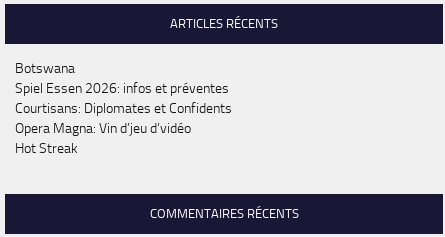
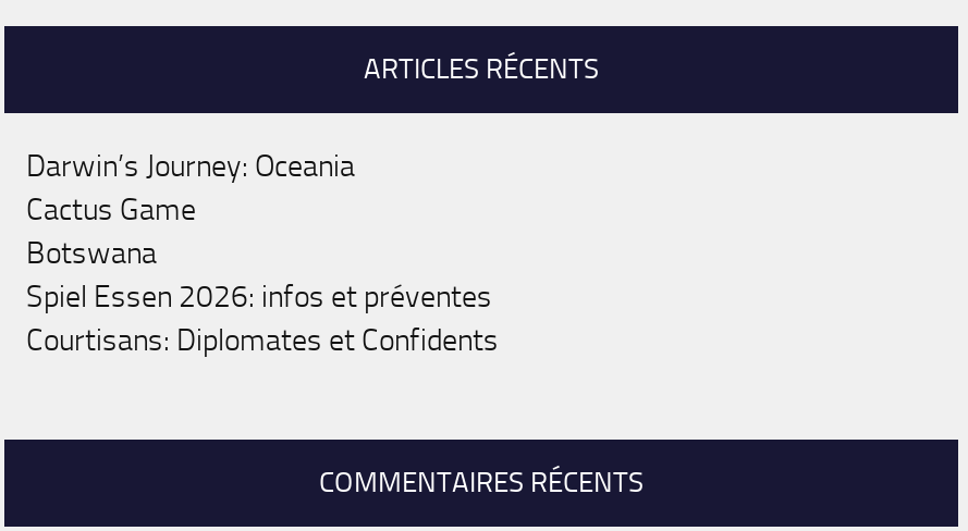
none -> [26,148,355,229] Darwin’s Journey: Oceania | Cactus Game
moved [15,60,232,117] -> [26,235,499,359]: Botswana | Spiel Essen 2026: infos et préventes | Courtisans: Diplomates et Confidents
[15,120,191,157] Opera Magna: Vin d’jeu d’vidéo | Hot Streak -> none

